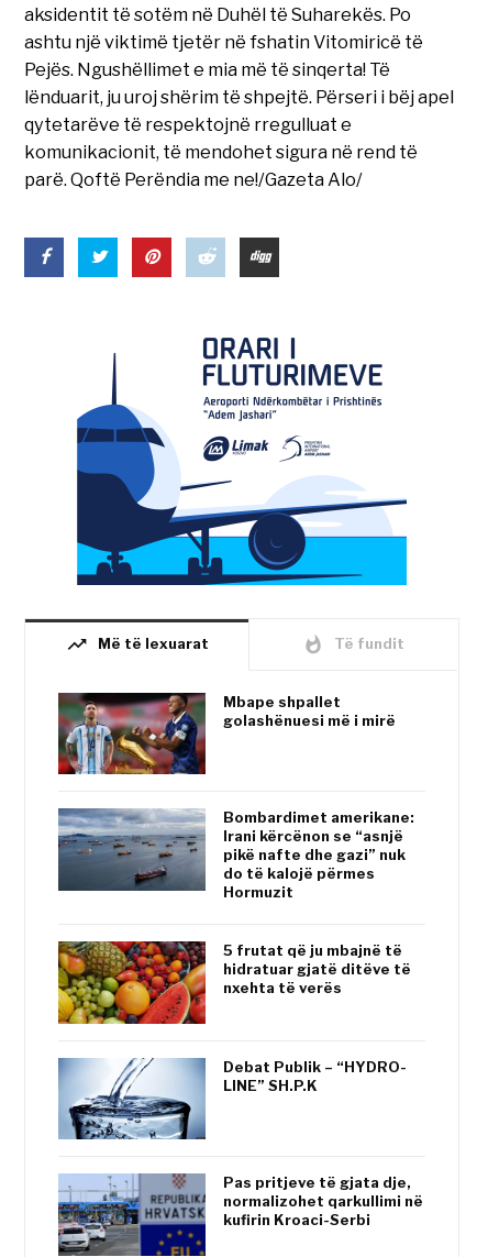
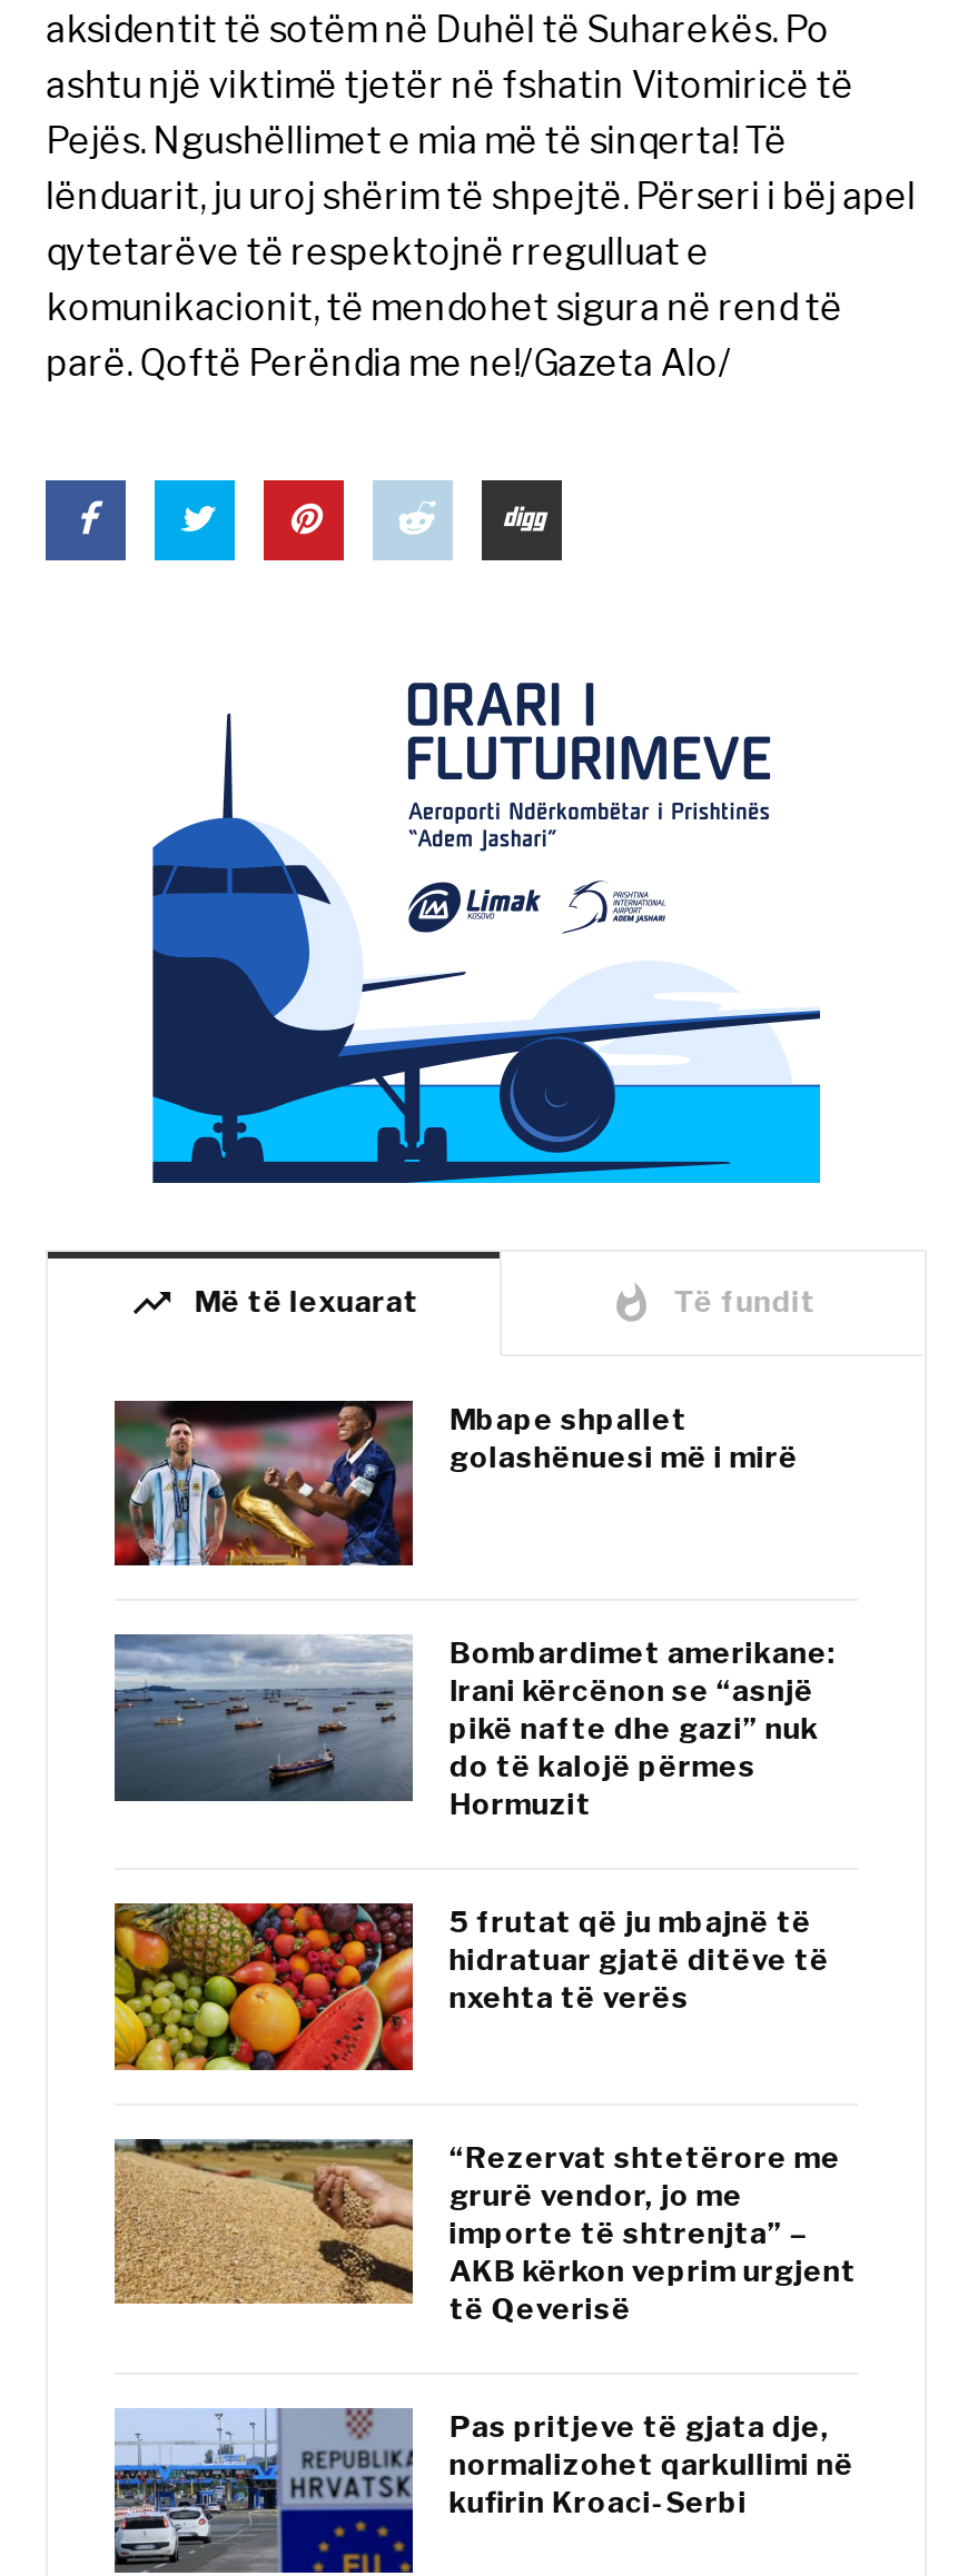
[58,1058,407,1140] [image] | Debat Publik – “HYDRO- | LINE” SH.P.K -> [112,2137,856,2325] [image] | “Rezervat shtetërore me | grurë vendor, jo me | importe të shtrenjta” – | AKB kërkon veprim urgjent | të Qeverisë

